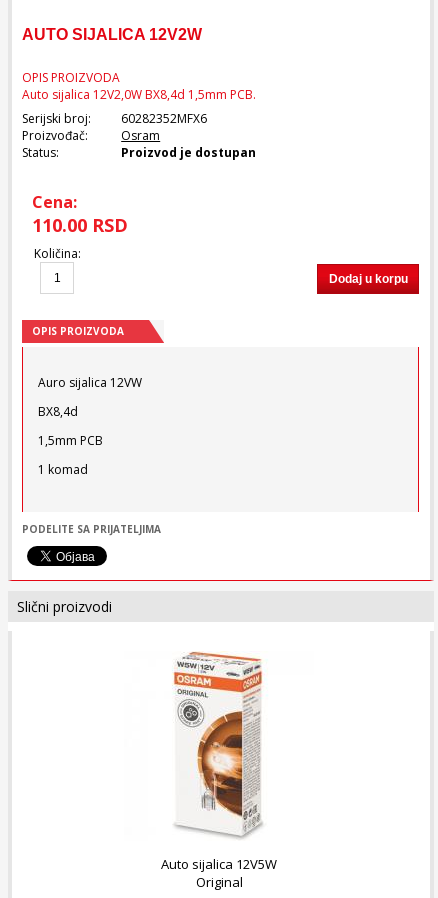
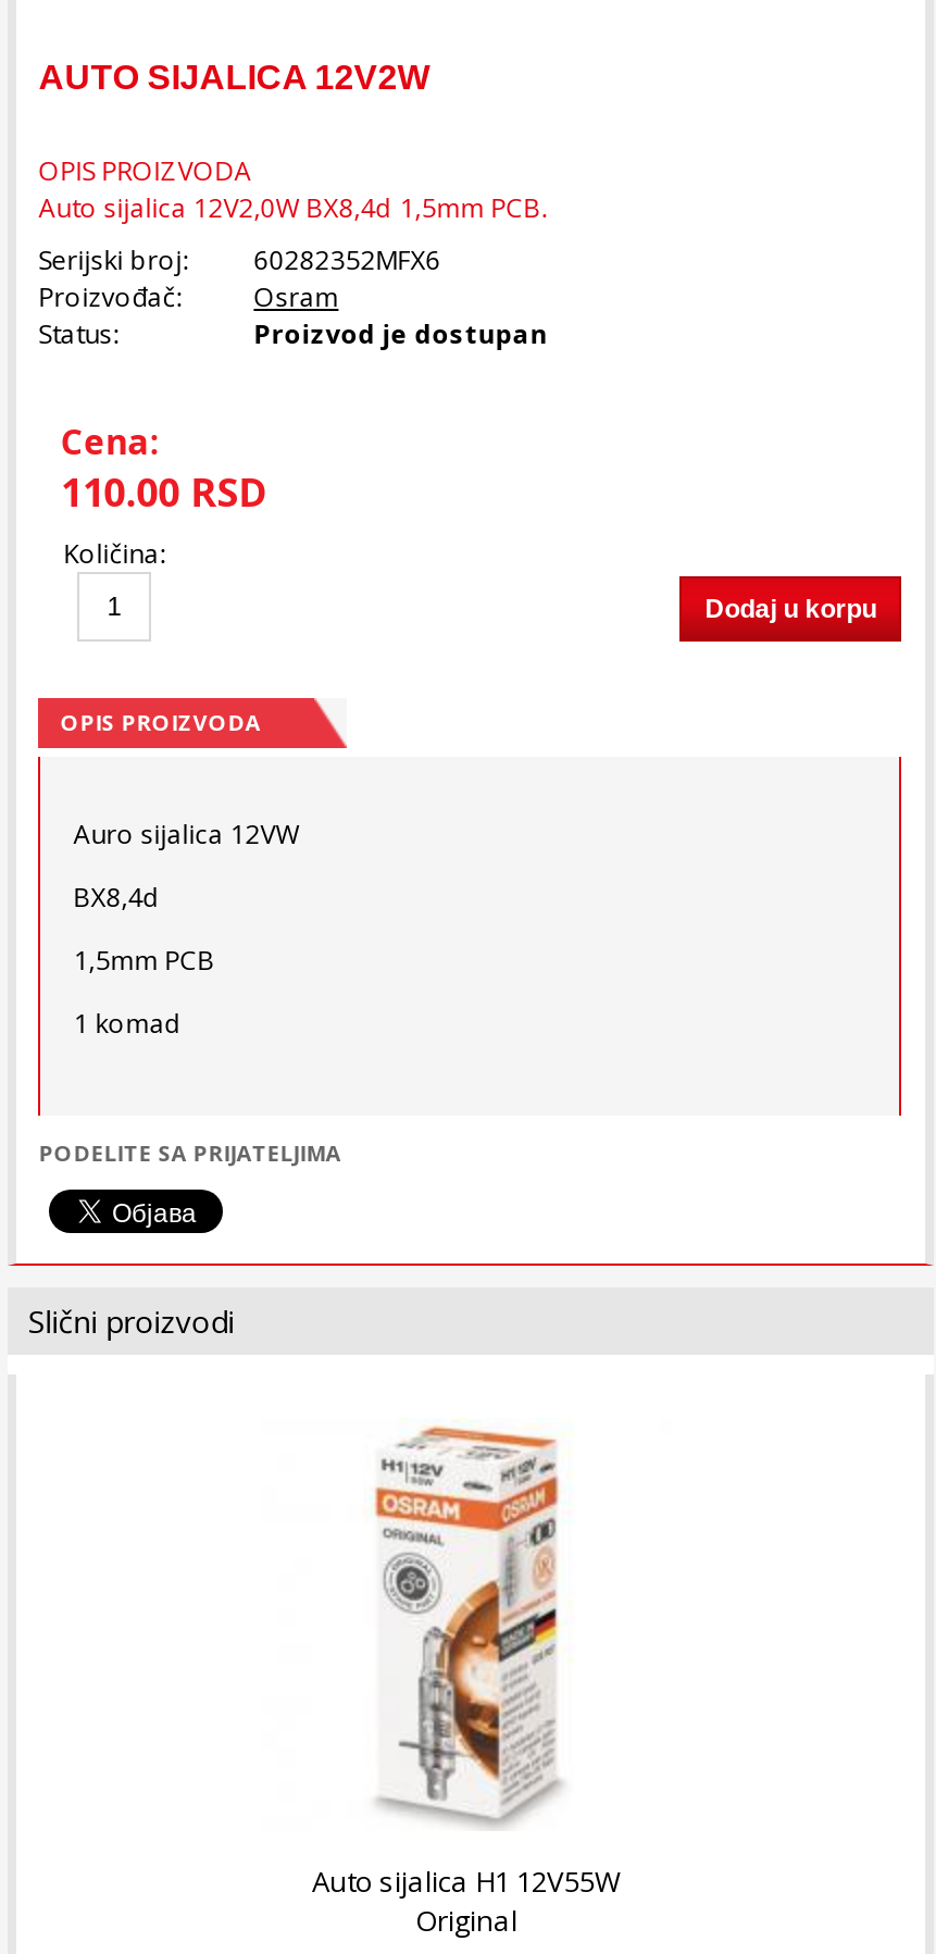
[161,651,277,873] [image] | Auto sijalica 12V5W -> [312,1420,621,1901] [image] | Auto sijalica H1 12V55W

